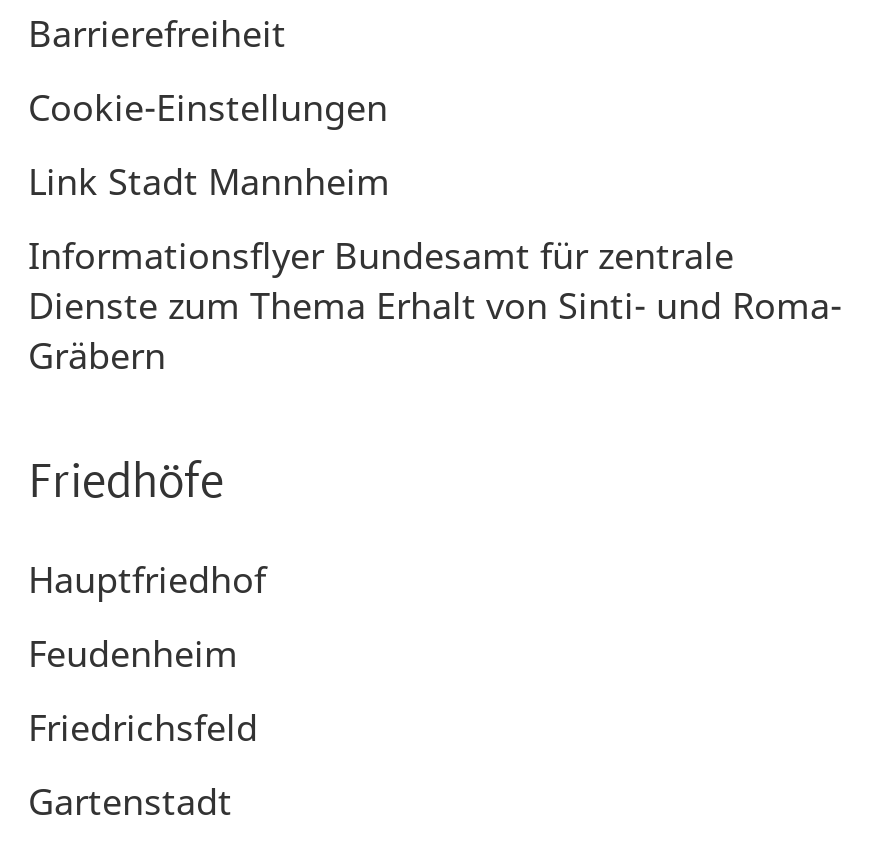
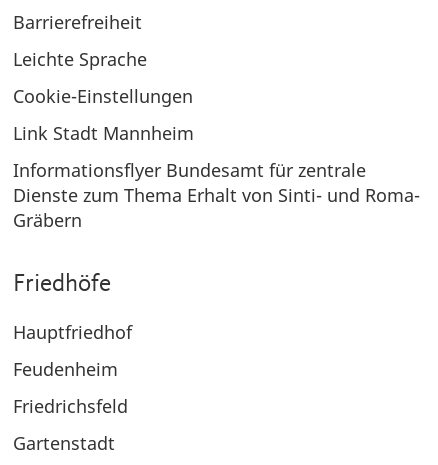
none -> [13,47,147,71] Leichte Sprache

